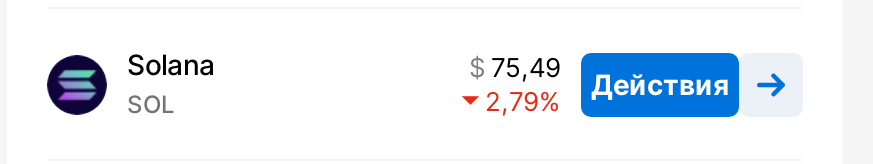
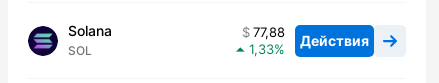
[491,52,729,101] 75,49 Действия -> [253,24,369,49] 77,88 Действия
[485,86,539,118] 2,79 -> [249,41,274,57] 1,33

